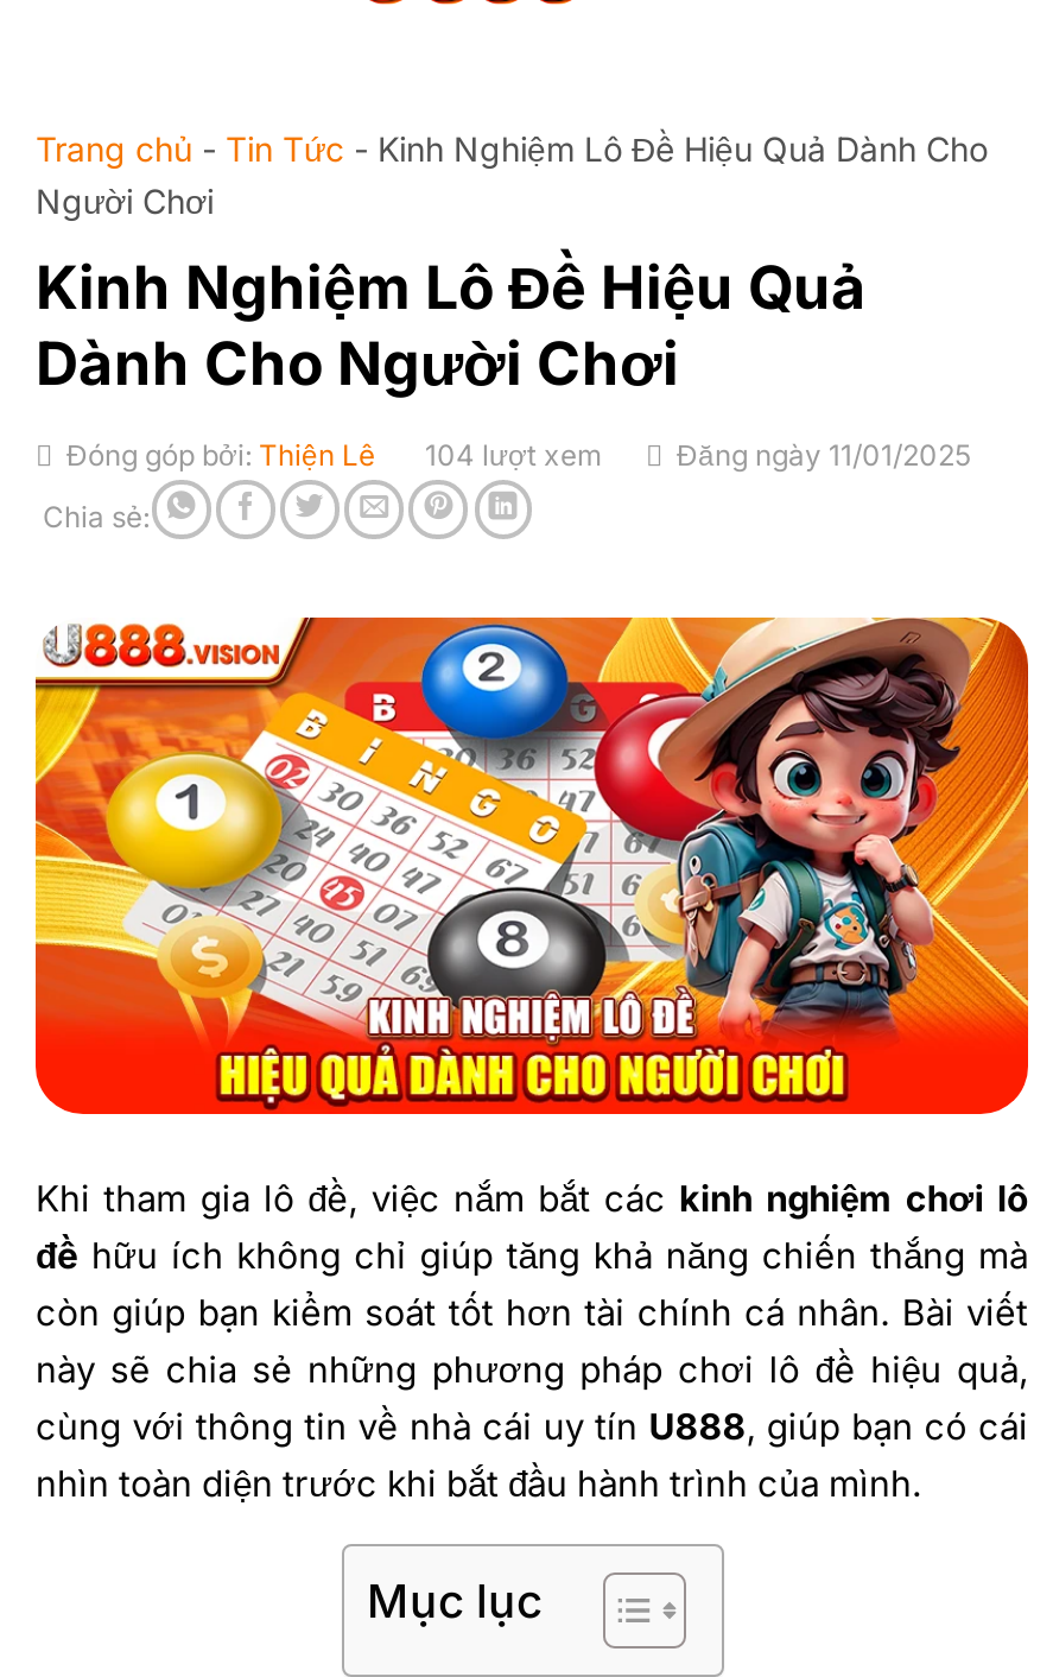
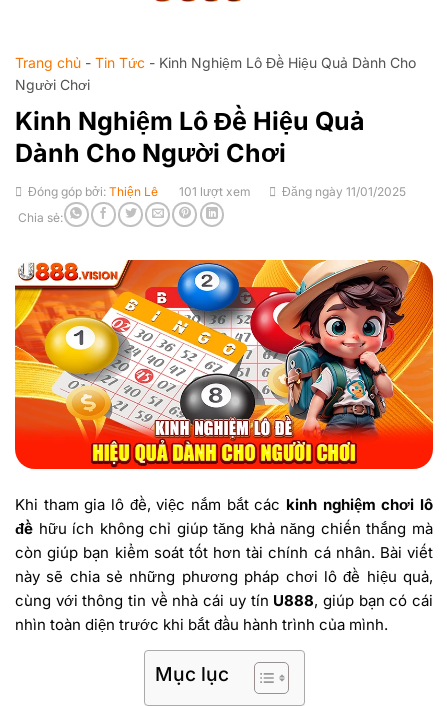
[59,436,971,472] Đóng góp bởi: Thiện Lê 104 lượt xem Đăng ngày 11/01/2025 -> [25,183,406,198] Đóng góp bởi: Thiện Lê 101 lượt xem Đăng ngày 11/01/2025

